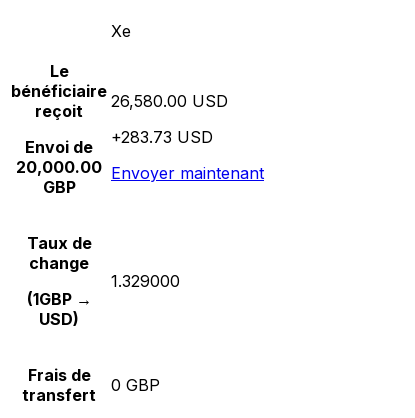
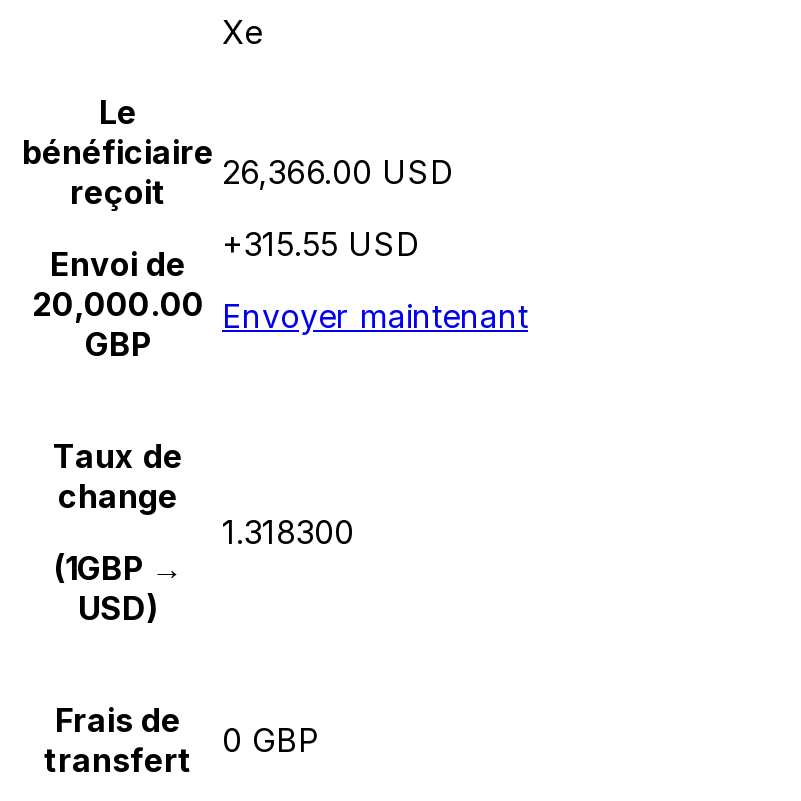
[11,81,228,121] bénéficiaire reçoit 26,580.00 USD -> [22,131,454,211] bénéficiaire reçoit 26,366.00 USD
[25,127,213,157] Envoi de +283.73 USD -> [50,223,420,283] Envoi de +315.55 USD
[111,271,180,291] 1.329000 -> [222,511,354,551] 1.318300

